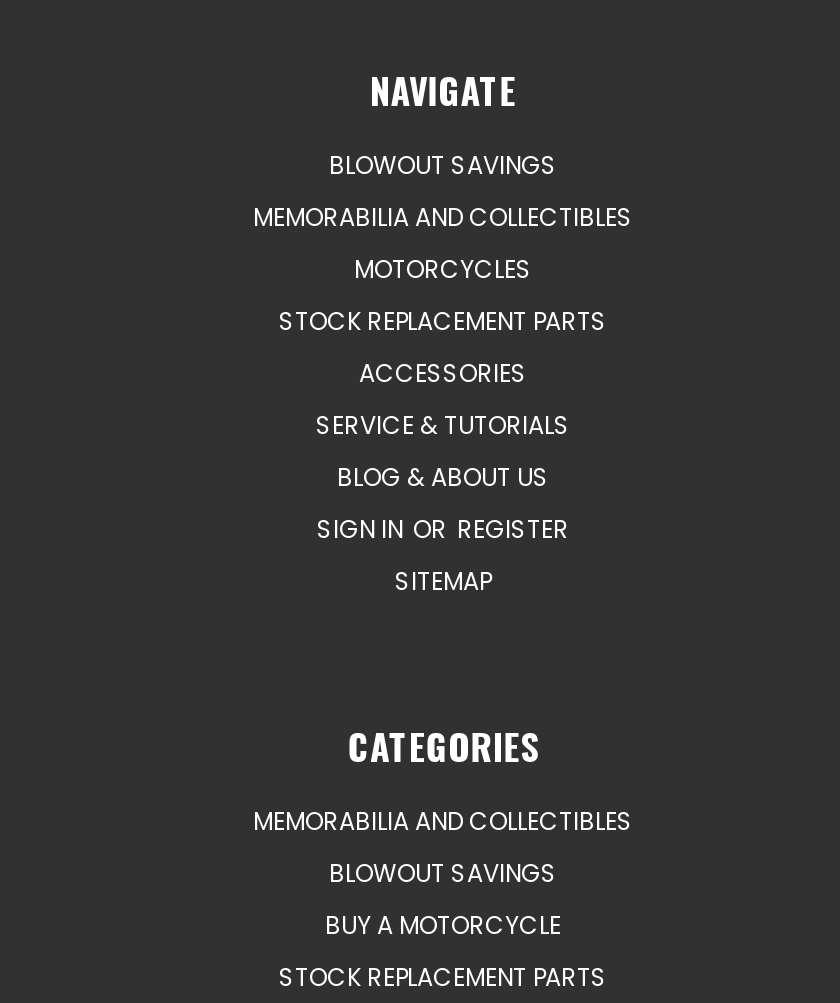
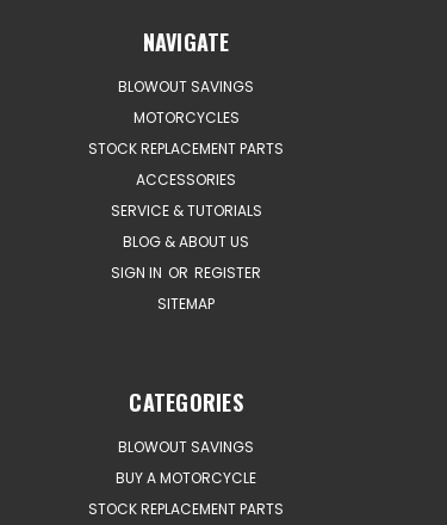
[253,199,633,233] MEMORABILIA AND COLLECTIBLES -> none
[253,803,633,837] MEMORABILIA AND COLLECTIBLES -> none

